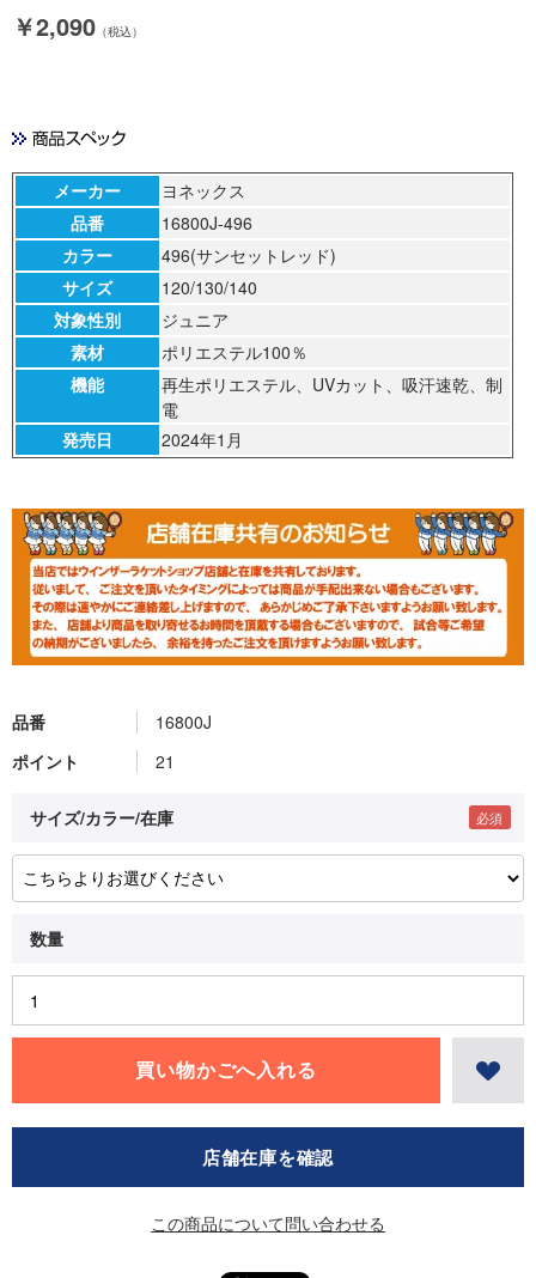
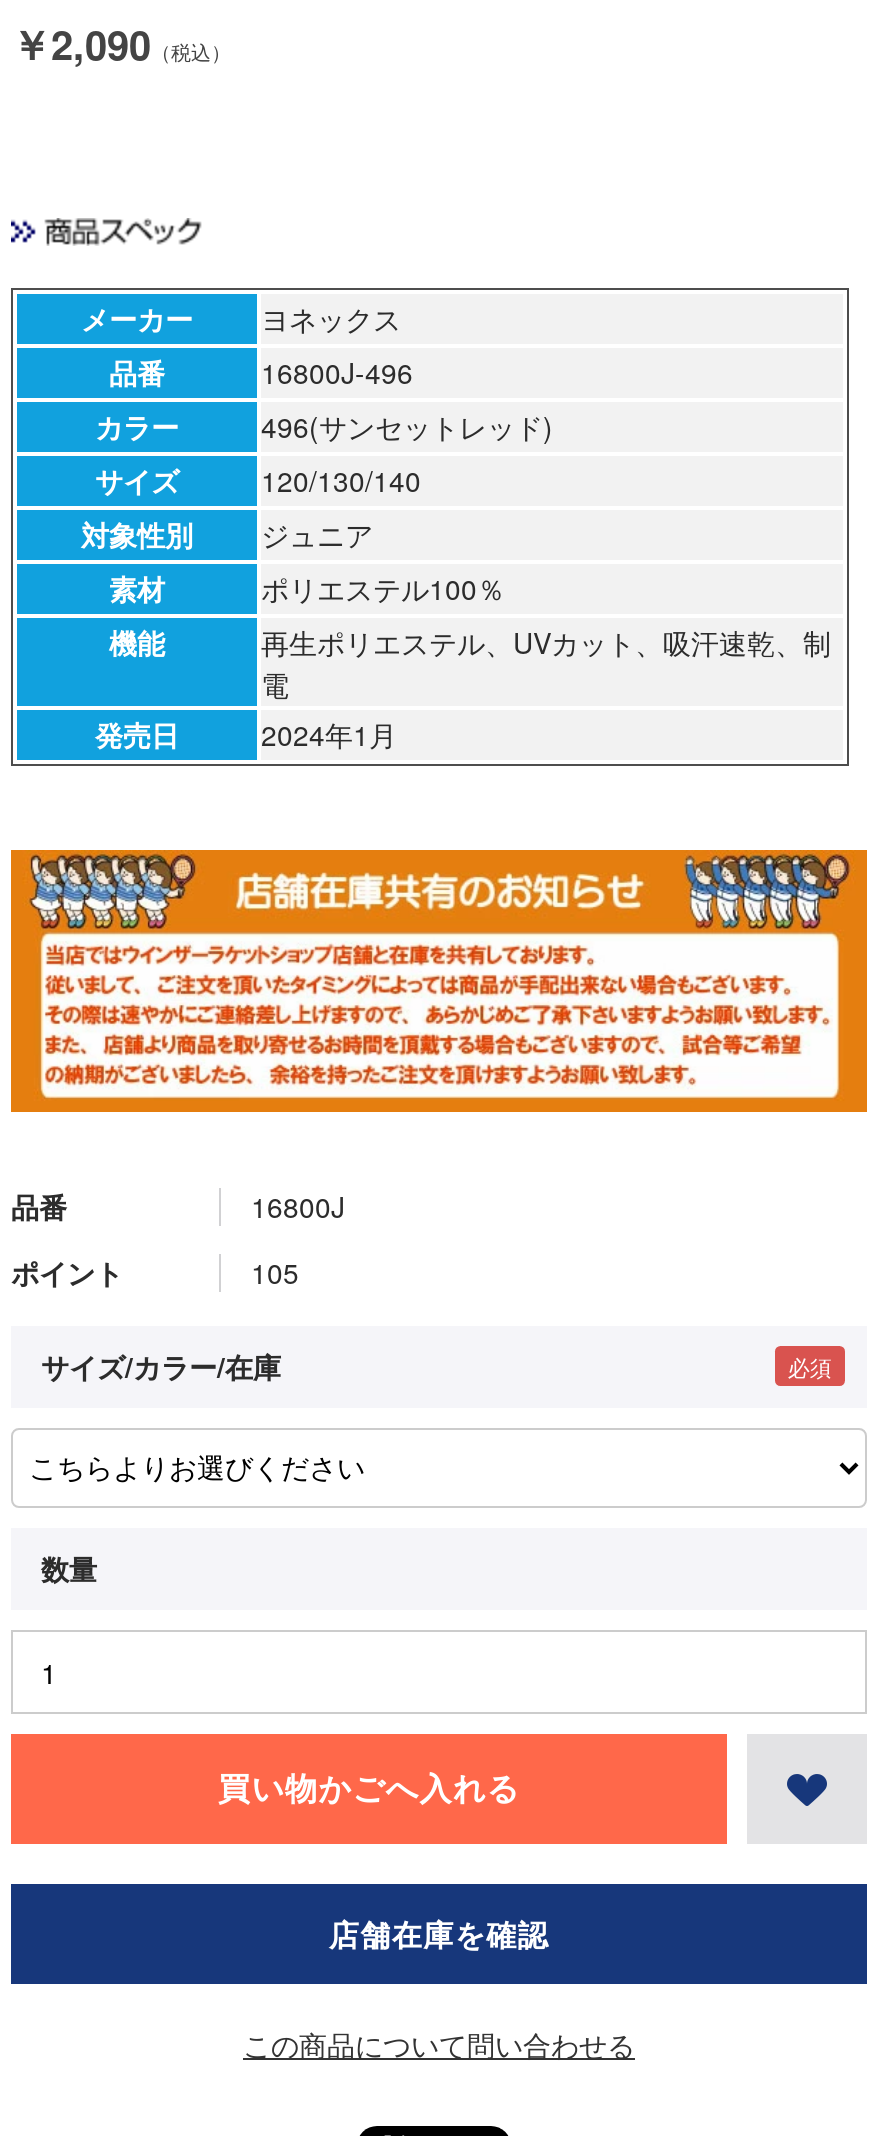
[156,749,175,773] 21 -> [251,1252,299,1292] 105

